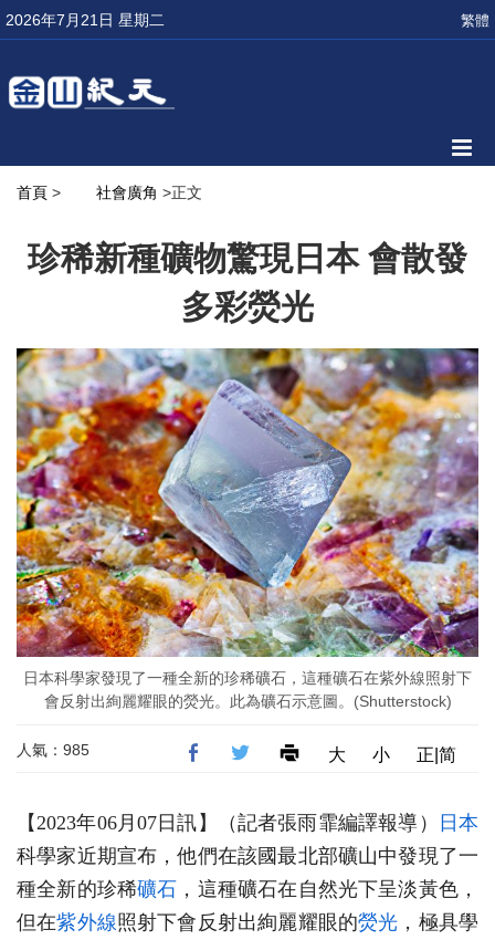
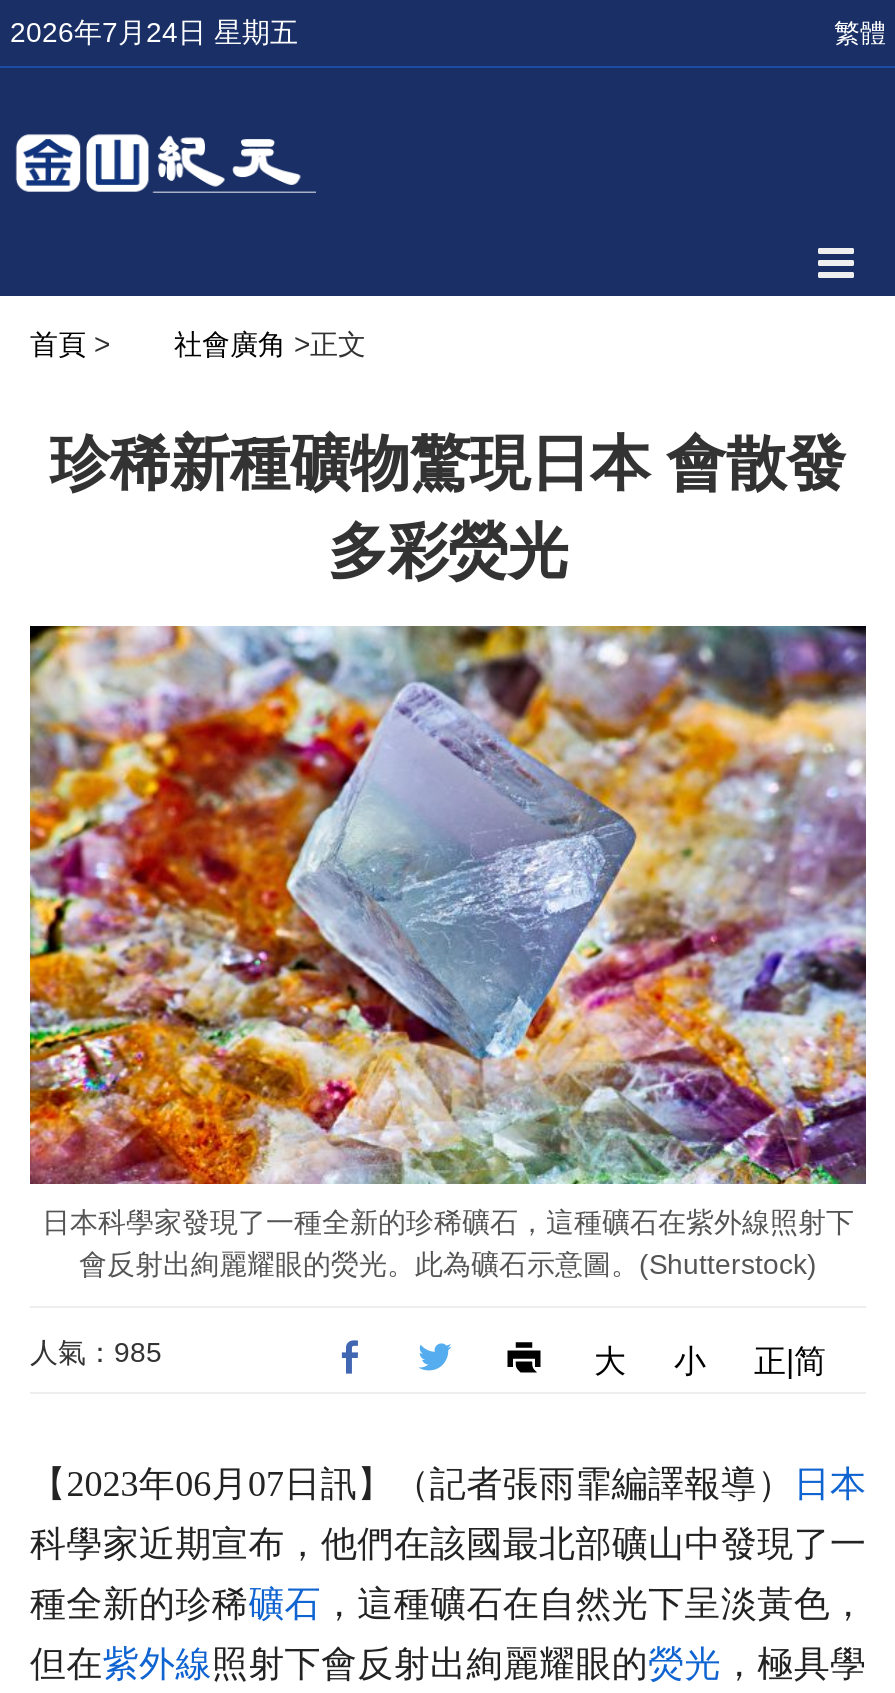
[6,11,165,29] 2026年7月21日 星期二 -> [10,16,298,48] 2026年7月24日 星期五

